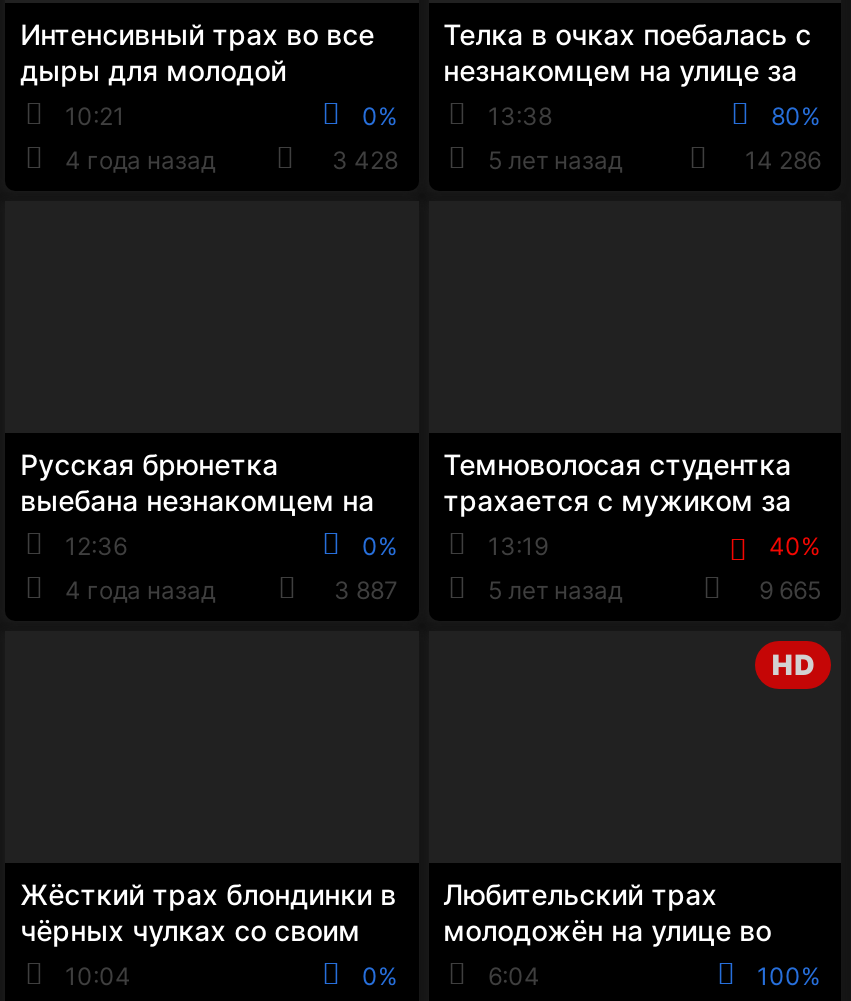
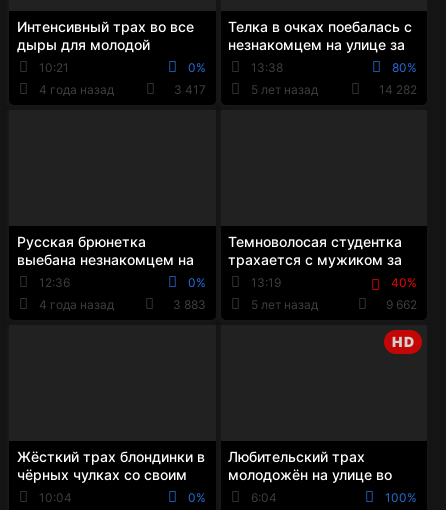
[332,144,398,174] 3 428 -> [173,81,205,96] 3 417
[745,144,821,174] 14 286 -> [379,81,417,96] 14 282
[334,574,398,604] 3 887 -> [172,297,205,312] 3 883
[759,574,821,604] 9 665 -> [386,297,417,312] 9 662

